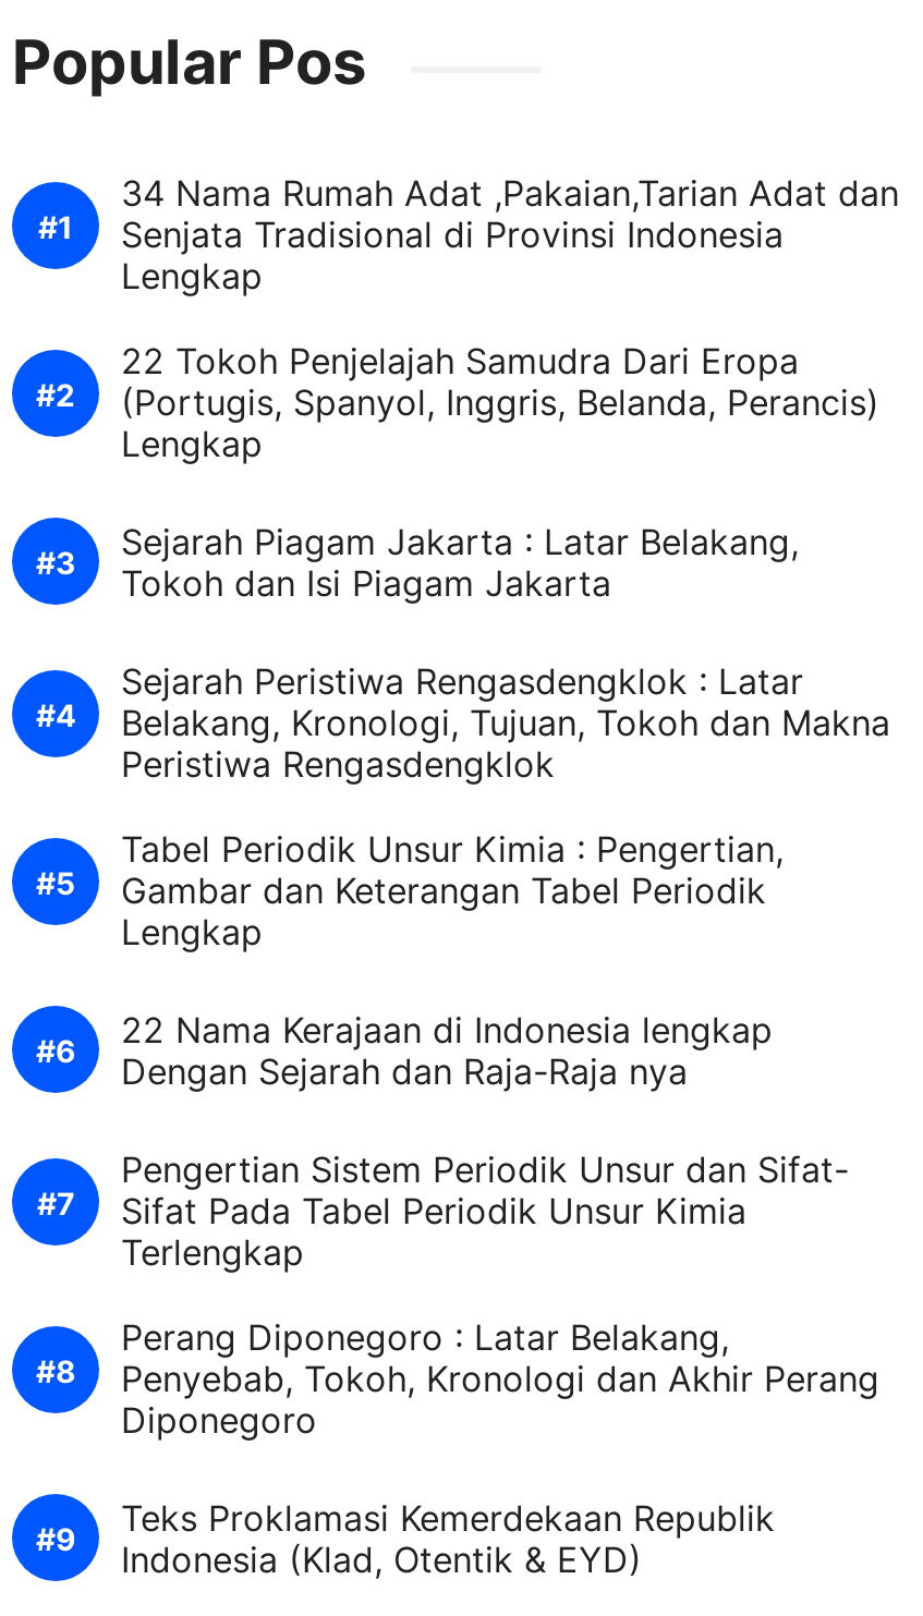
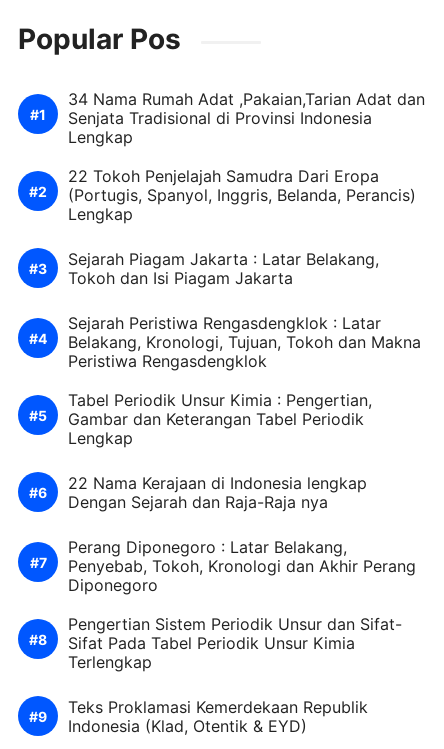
moved [121,1149,849,1275] -> [68,614,402,672]: Pengertian Sistem Periodik Unsur dan Sifat- | Sifat Pada Tabel Periodik Unsur Kimia | Terlengkap
moved [121,1316,879,1443] -> [68,537,416,595]: Perang Diponegoro : Latar Belakang, | Penyebab, Tokoh, Kronologi dan Akhir Perang | Diponegoro

